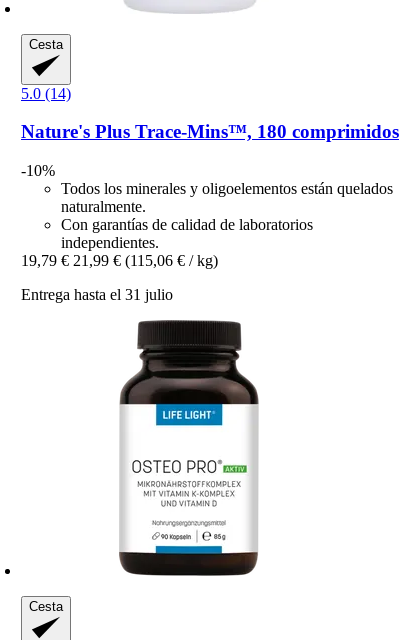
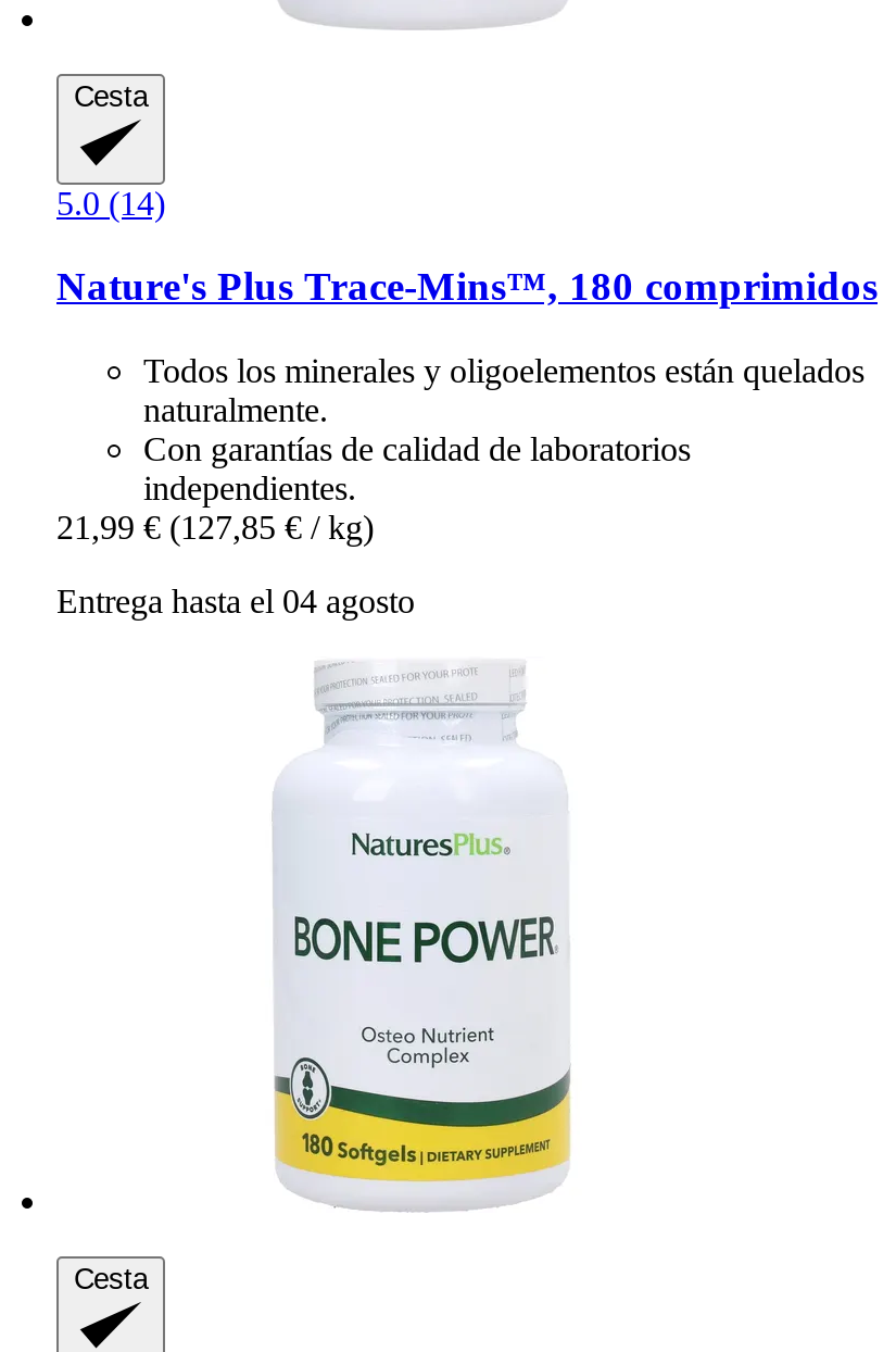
[21,162,55,179] -10% -> none
[21,252,218,269] 19,79 € 21,99 € (115,06 € / kg) -> [56,509,374,546] 21,99 € (127,85 € / kg)
[21,286,173,303] Entrega hasta el 31 julio -> [56,583,415,619] Entrega hasta el 04 agosto
[118,319,259,577] [image] -> [269,656,571,1213] [image]

